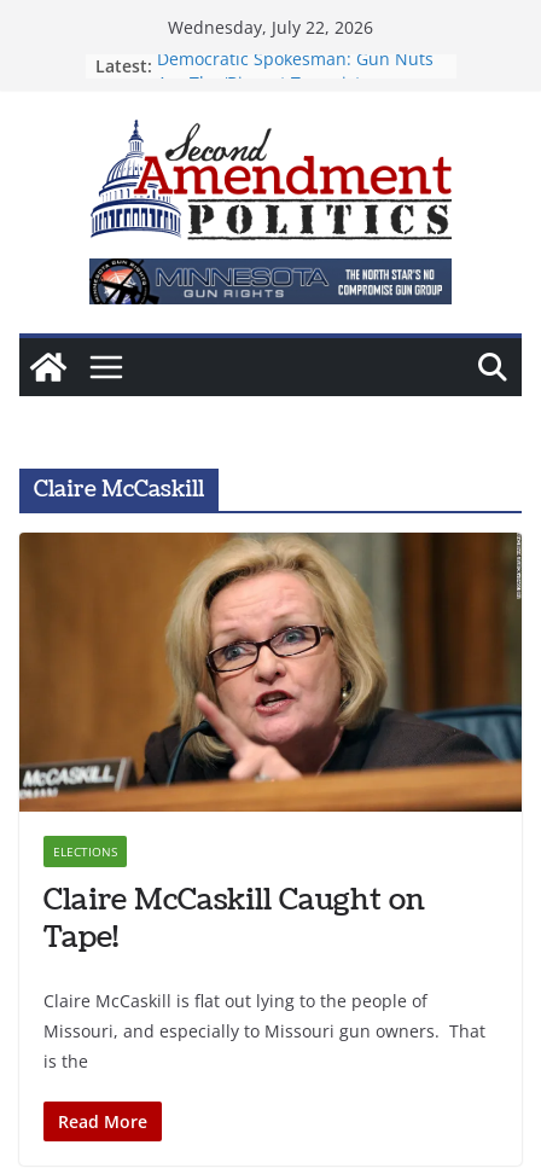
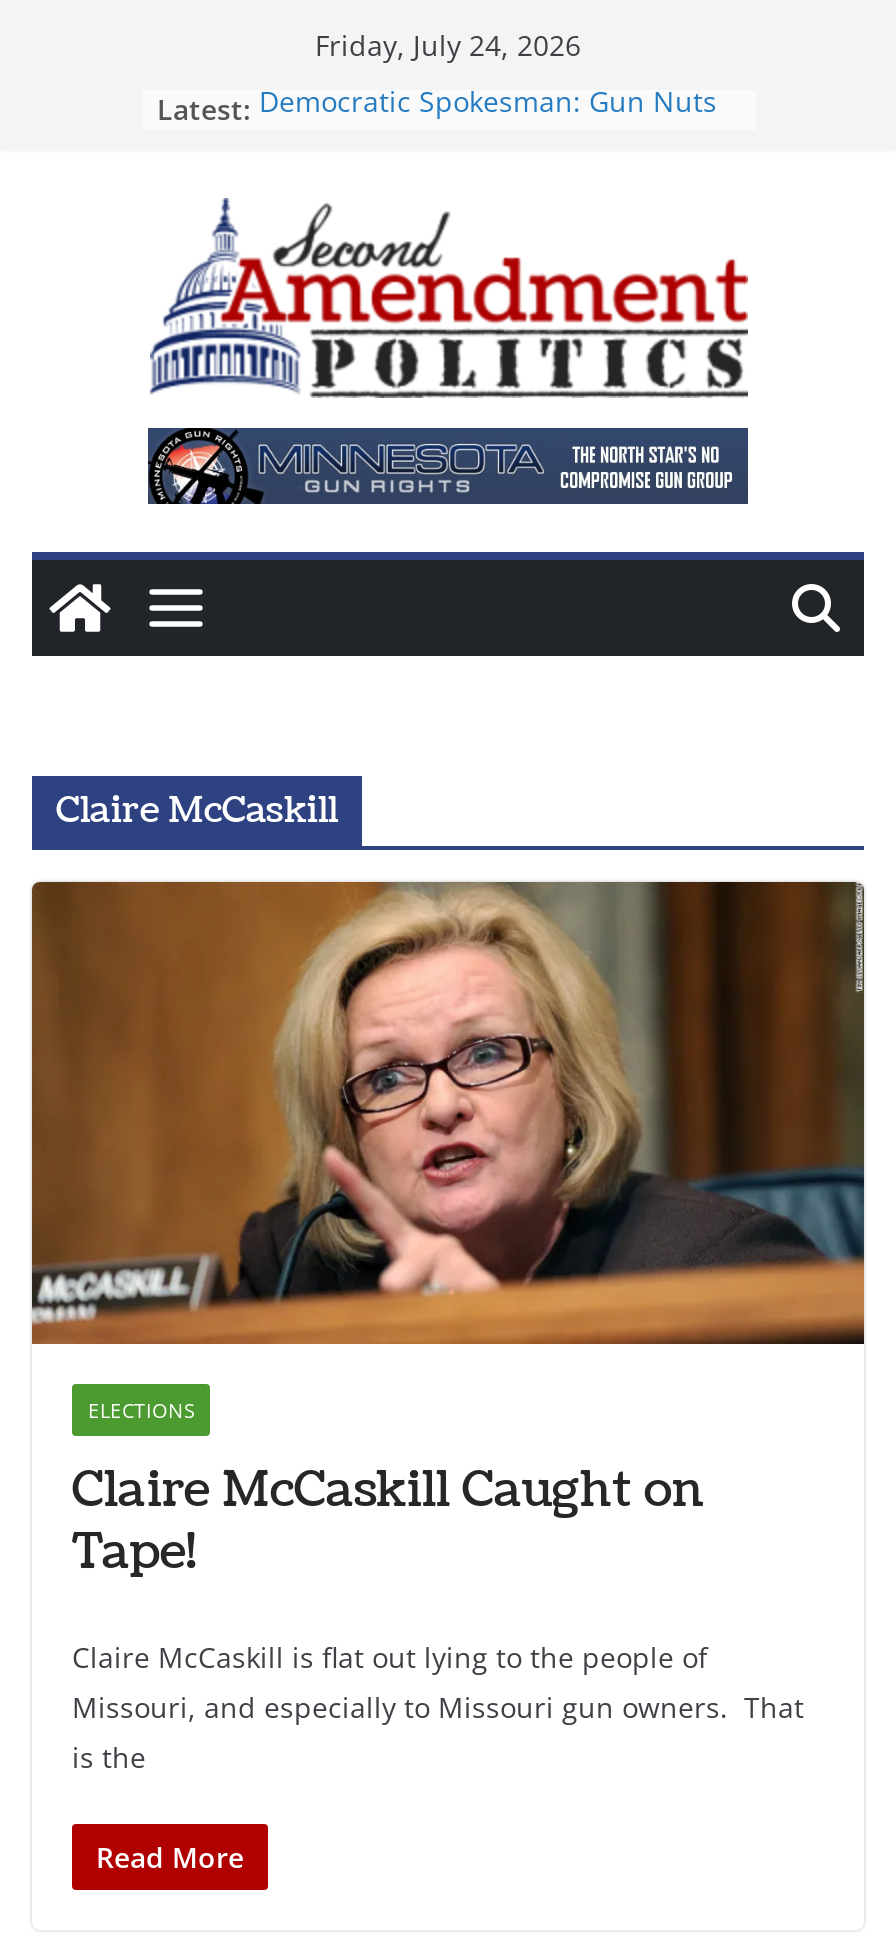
[168,16,373,39] Wednesday, July 22, 2026 -> [315,26,581,64] Friday, July 24, 2026

